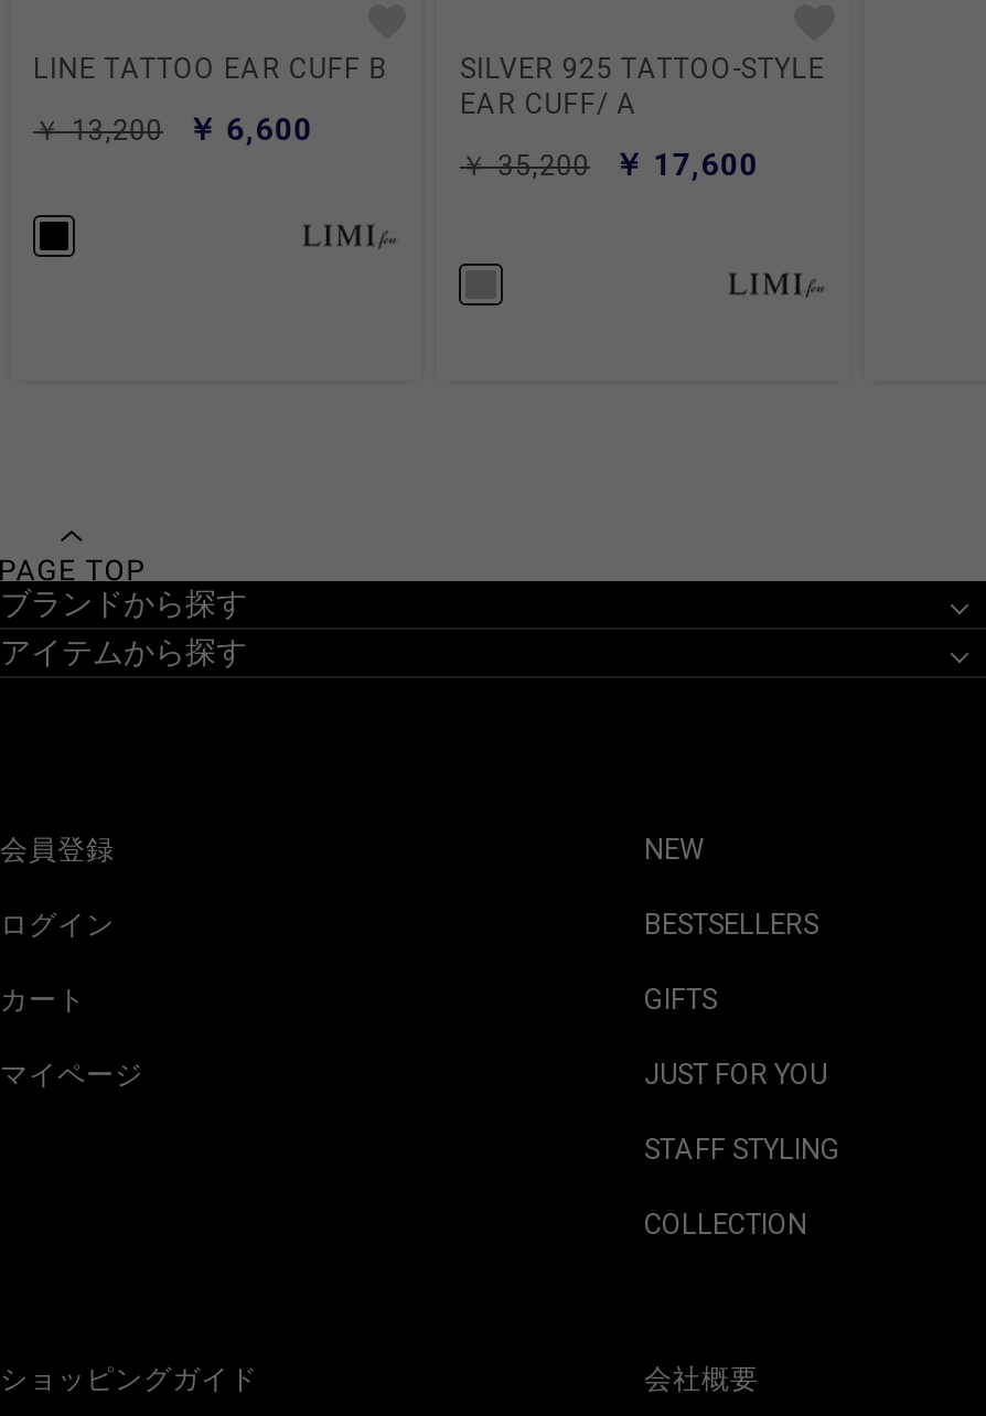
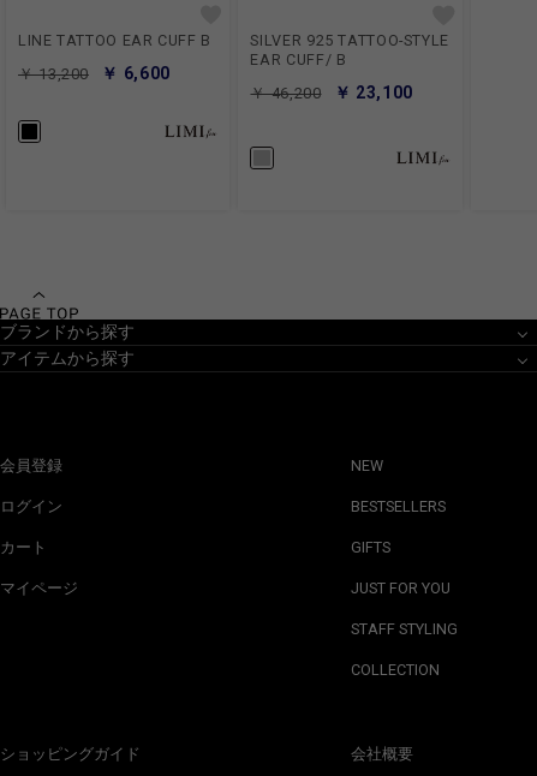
[460,87,638,120] EAR CUFF/ A -> [250,50,346,68] EAR CUFF/ B
[460,148,759,183] ￥ 35,200 | ￥ 17,600 -> [250,83,413,103] ￥ 46,200 | ￥ 23,100

